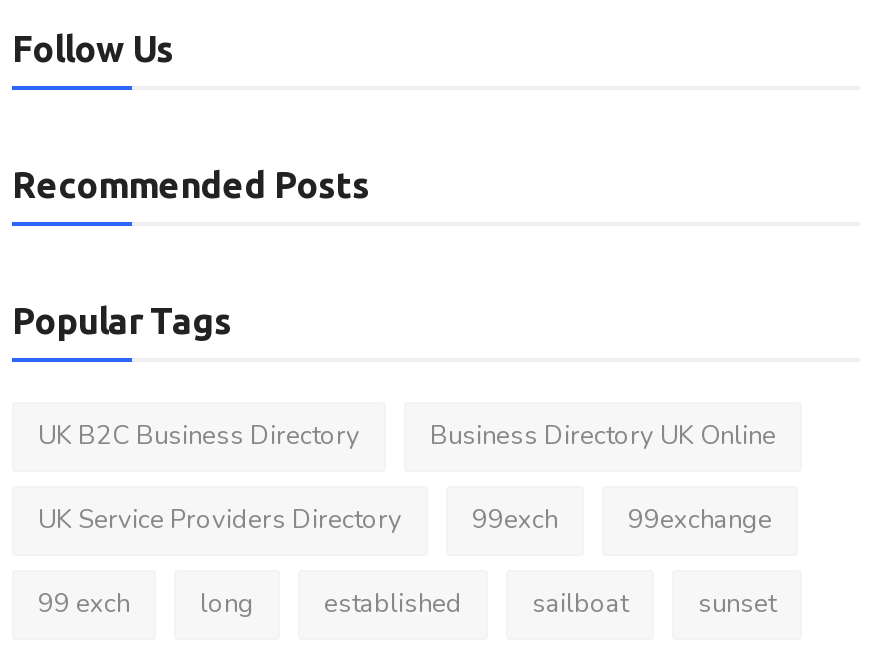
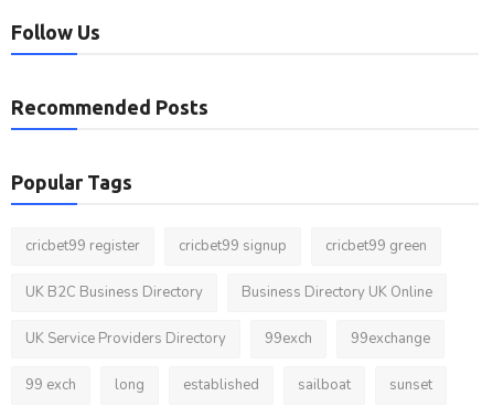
none -> [25,236,427,256] cricbet99 register | cricbet99 signup | cricbet99 green

